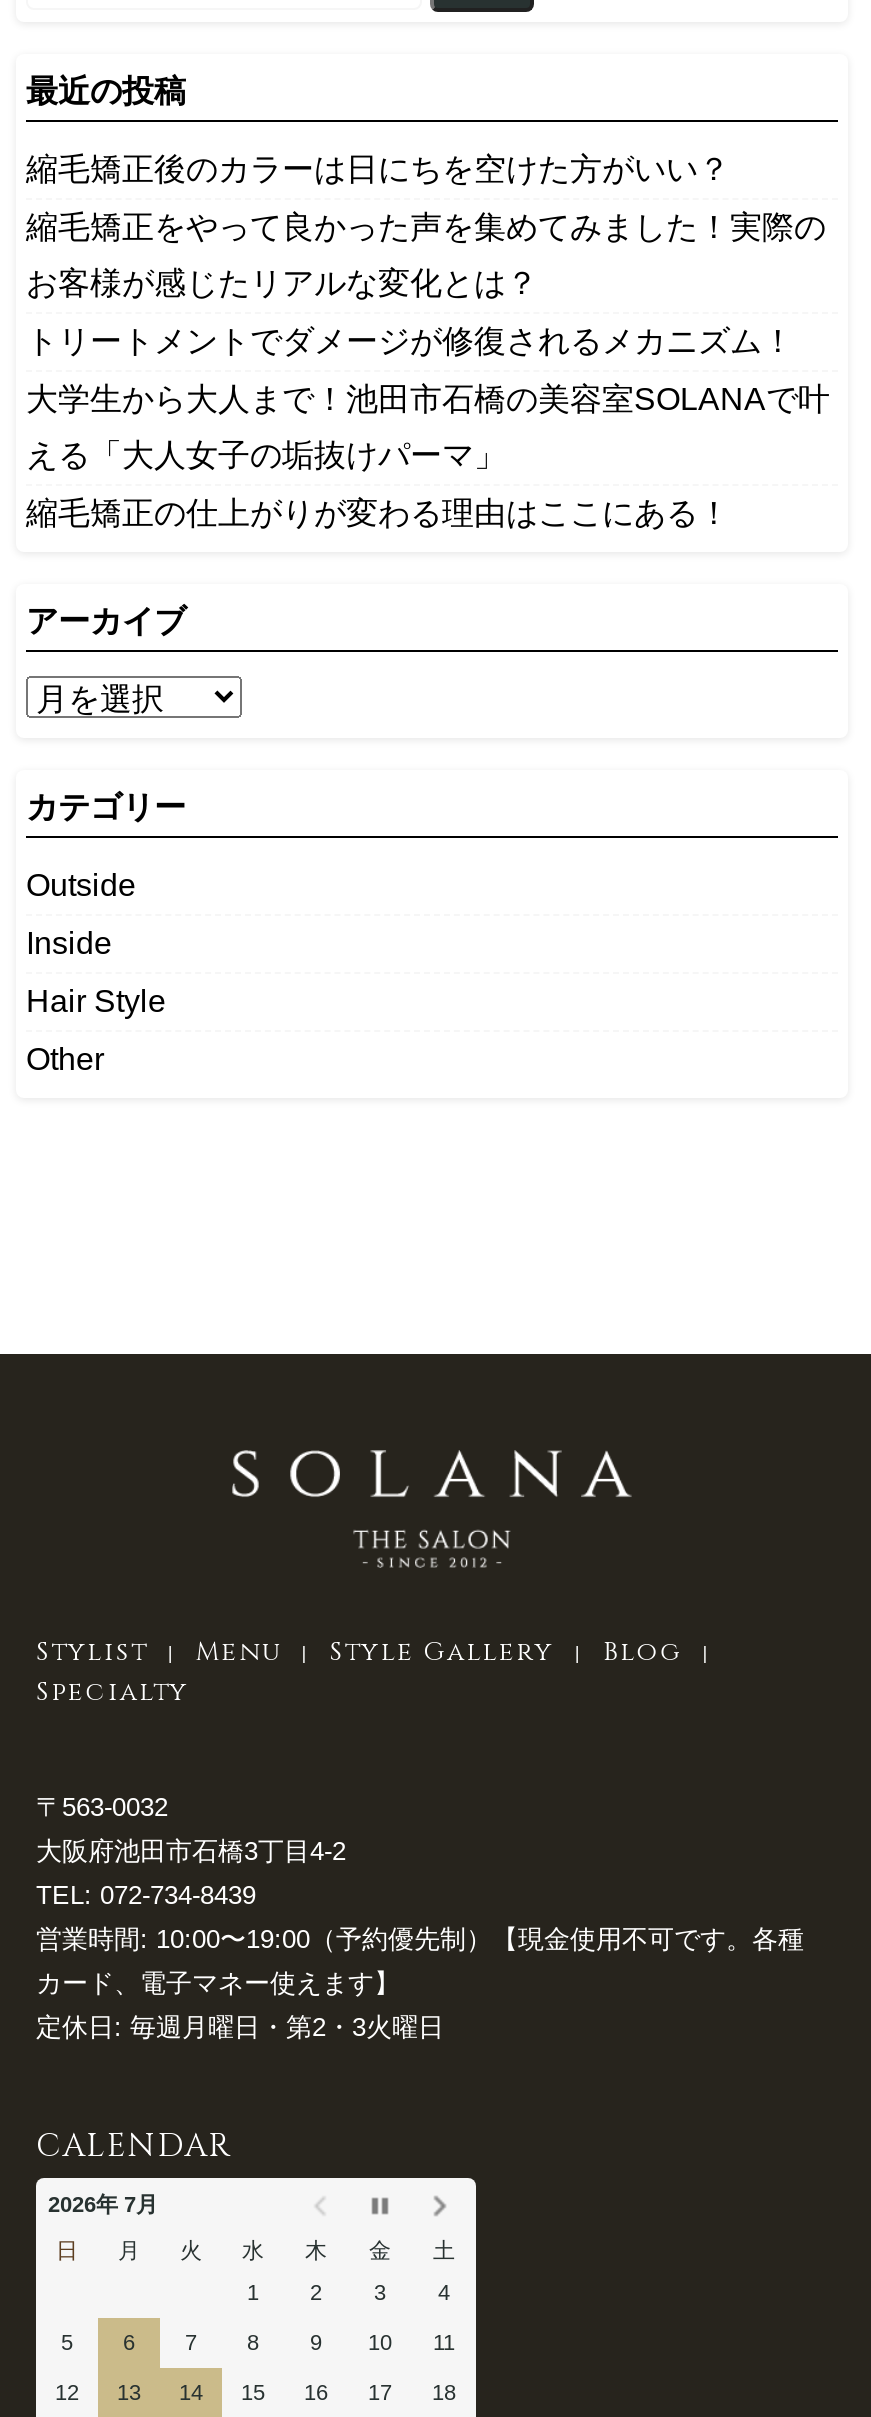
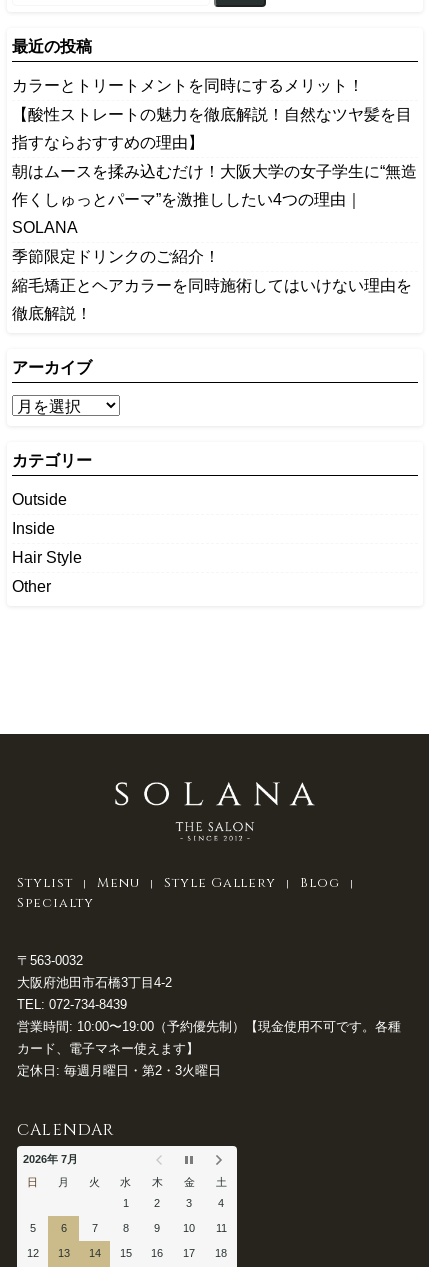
[26,152,830,530] 縮毛矯正後のカラーは日にちを空けた方がいい？ | 縮毛矯正をやって良かった声を集めてみました！実際の | お客様が感じたリアルな変化とは？ | トリートメントでダメージが修復されるメカニズム！ | 大学生から大人まで！池田市石橋の美容室SOLANAで叶 | える「大人女子の垢抜けパーマ」 | 縮毛矯正の仕上がりが変わる理由はここにある！ -> [12,77,417,322] カラーとトリートメントを同時にするメリット！ | 【酸性ストレートの魅力を徹底解説！自然なツヤ髪を目 | 指すならおすすめの理由】 | 朝はムースを揉み込むだけ！大阪大学の女子学生に“無造 | 作くしゅっとパーマ”を激推ししたい4つの理由｜ | SOLANA | 季節限定ドリンクのご紹介！ | 縮毛矯正とヘアカラーを同時施術してはいけない理由を | 徹底解説！

